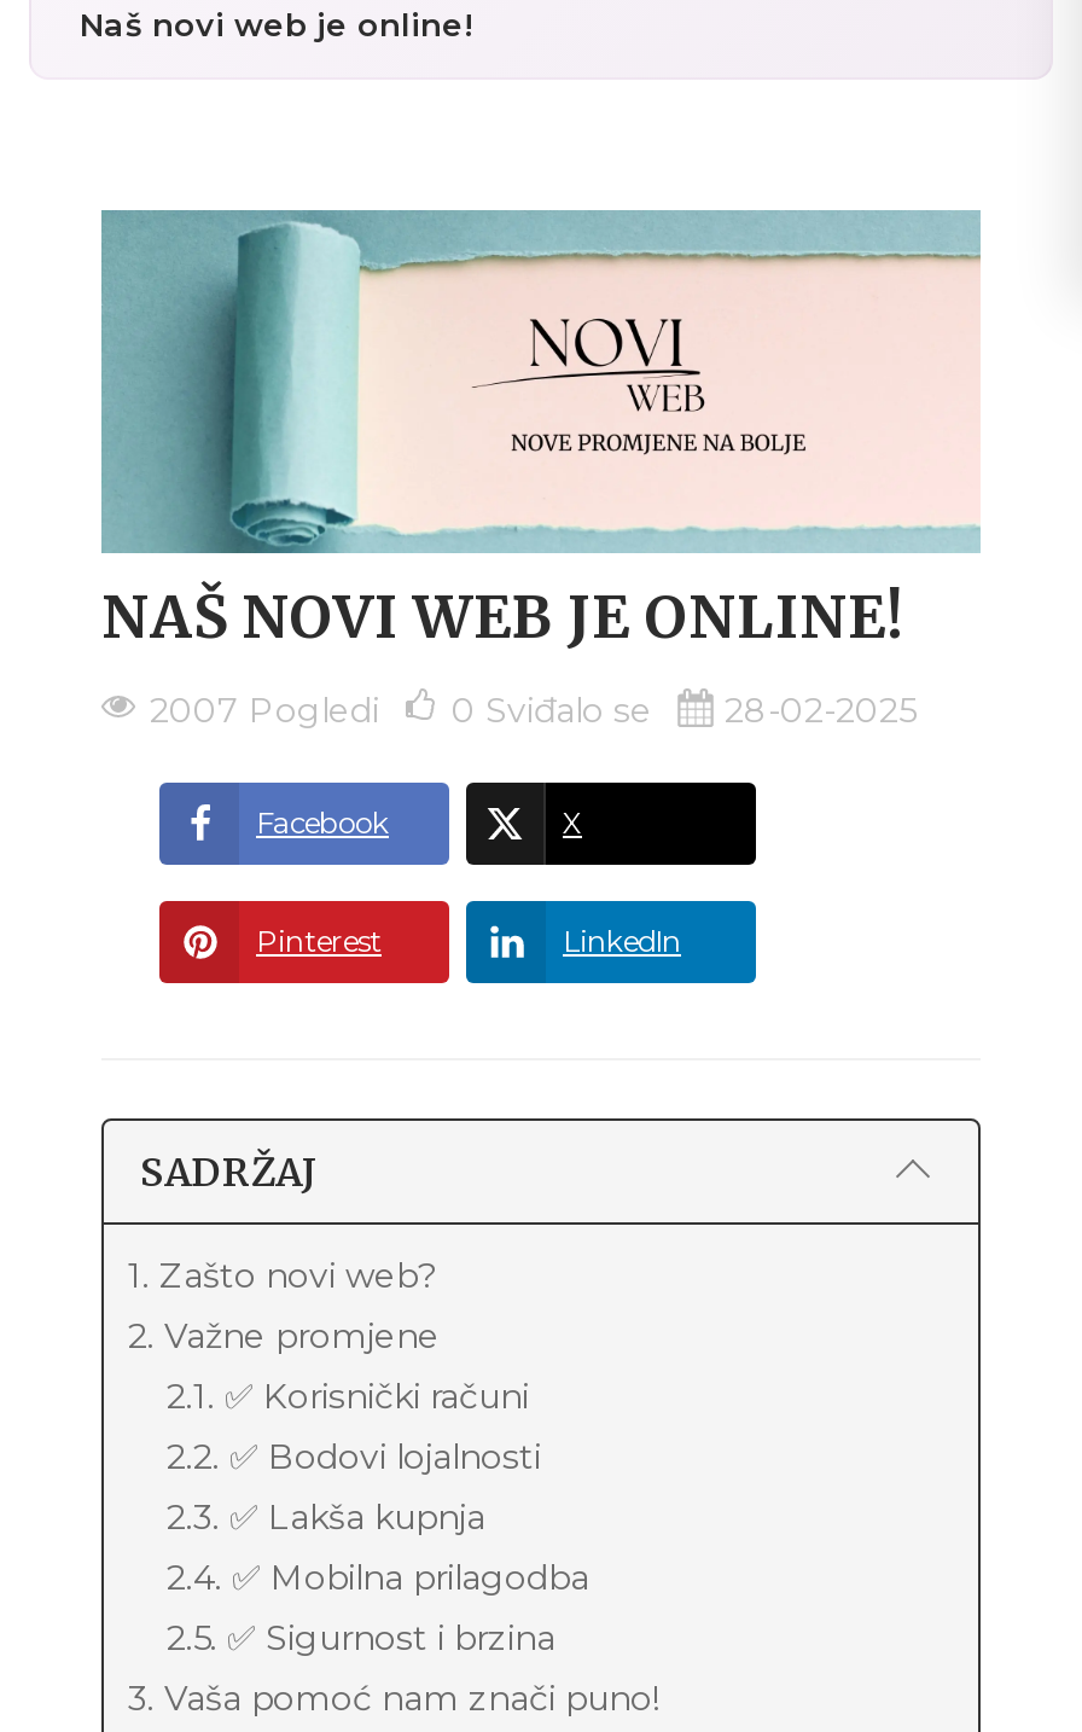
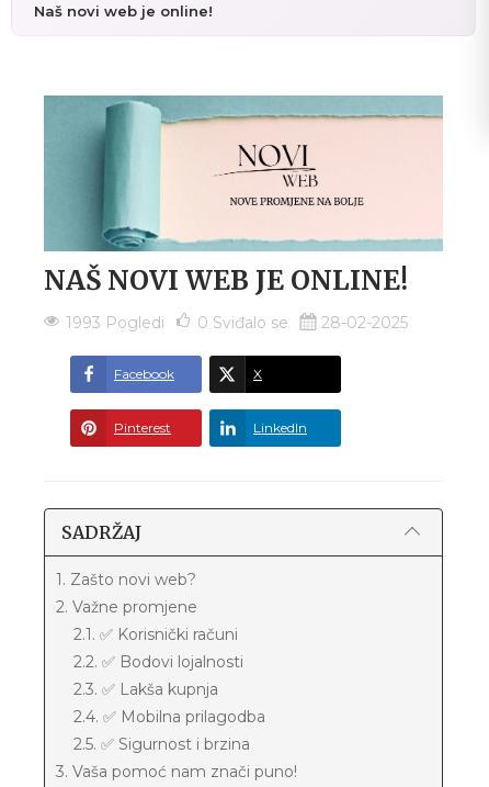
[150,689,379,732] 2007 Pogledi -> [66,313,164,333] 1993 Pogledi

